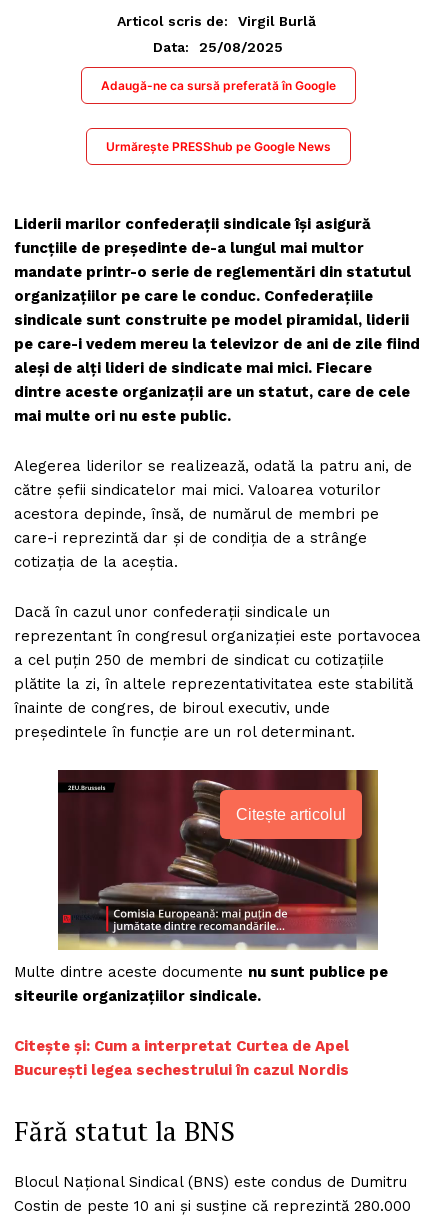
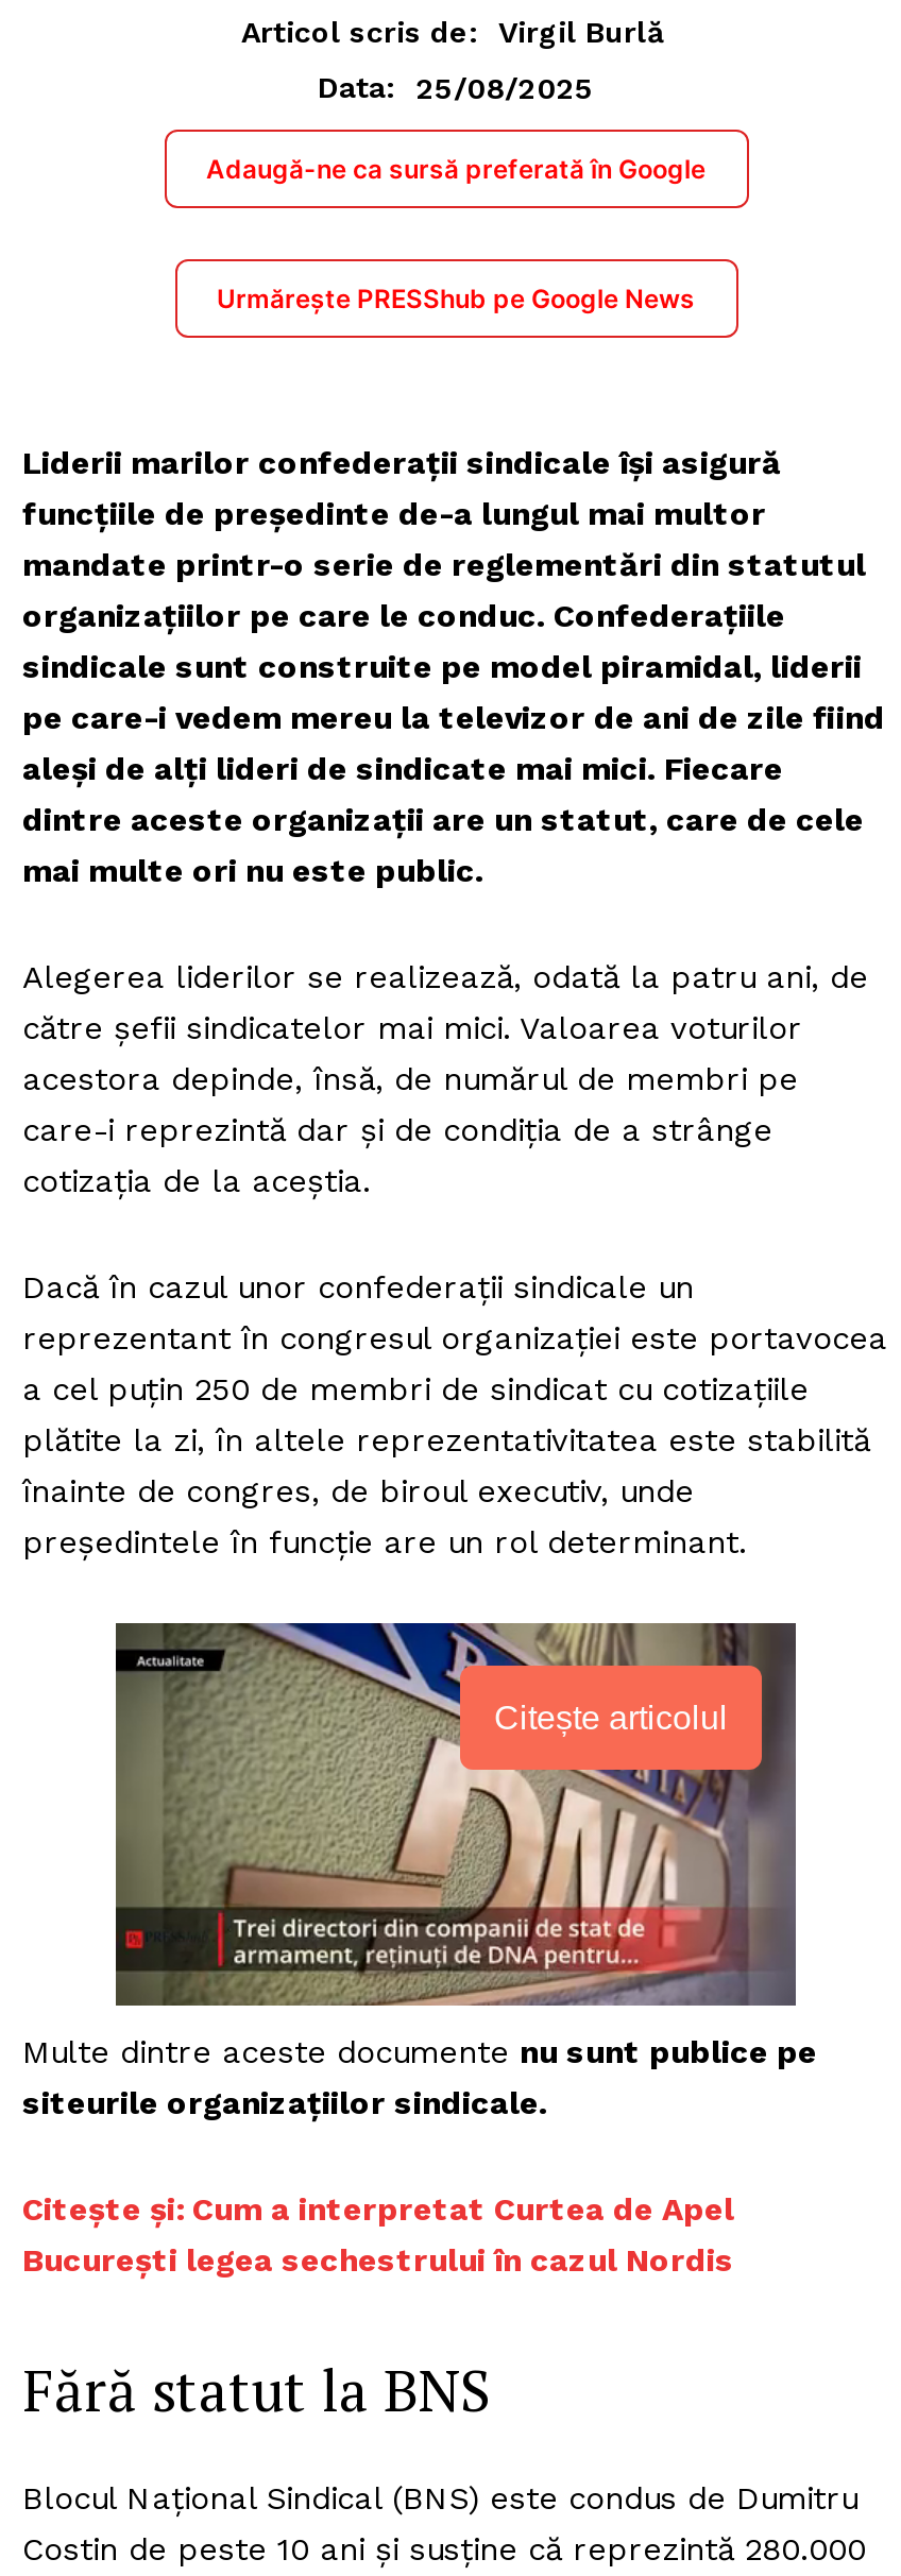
[57,769,379,950] [image] -> [114,1620,798,2007] [image]

